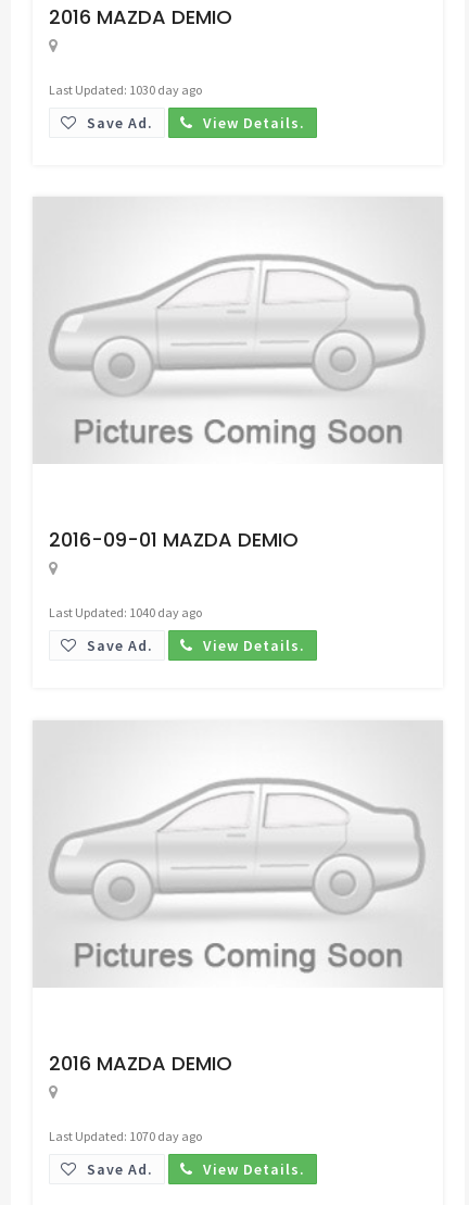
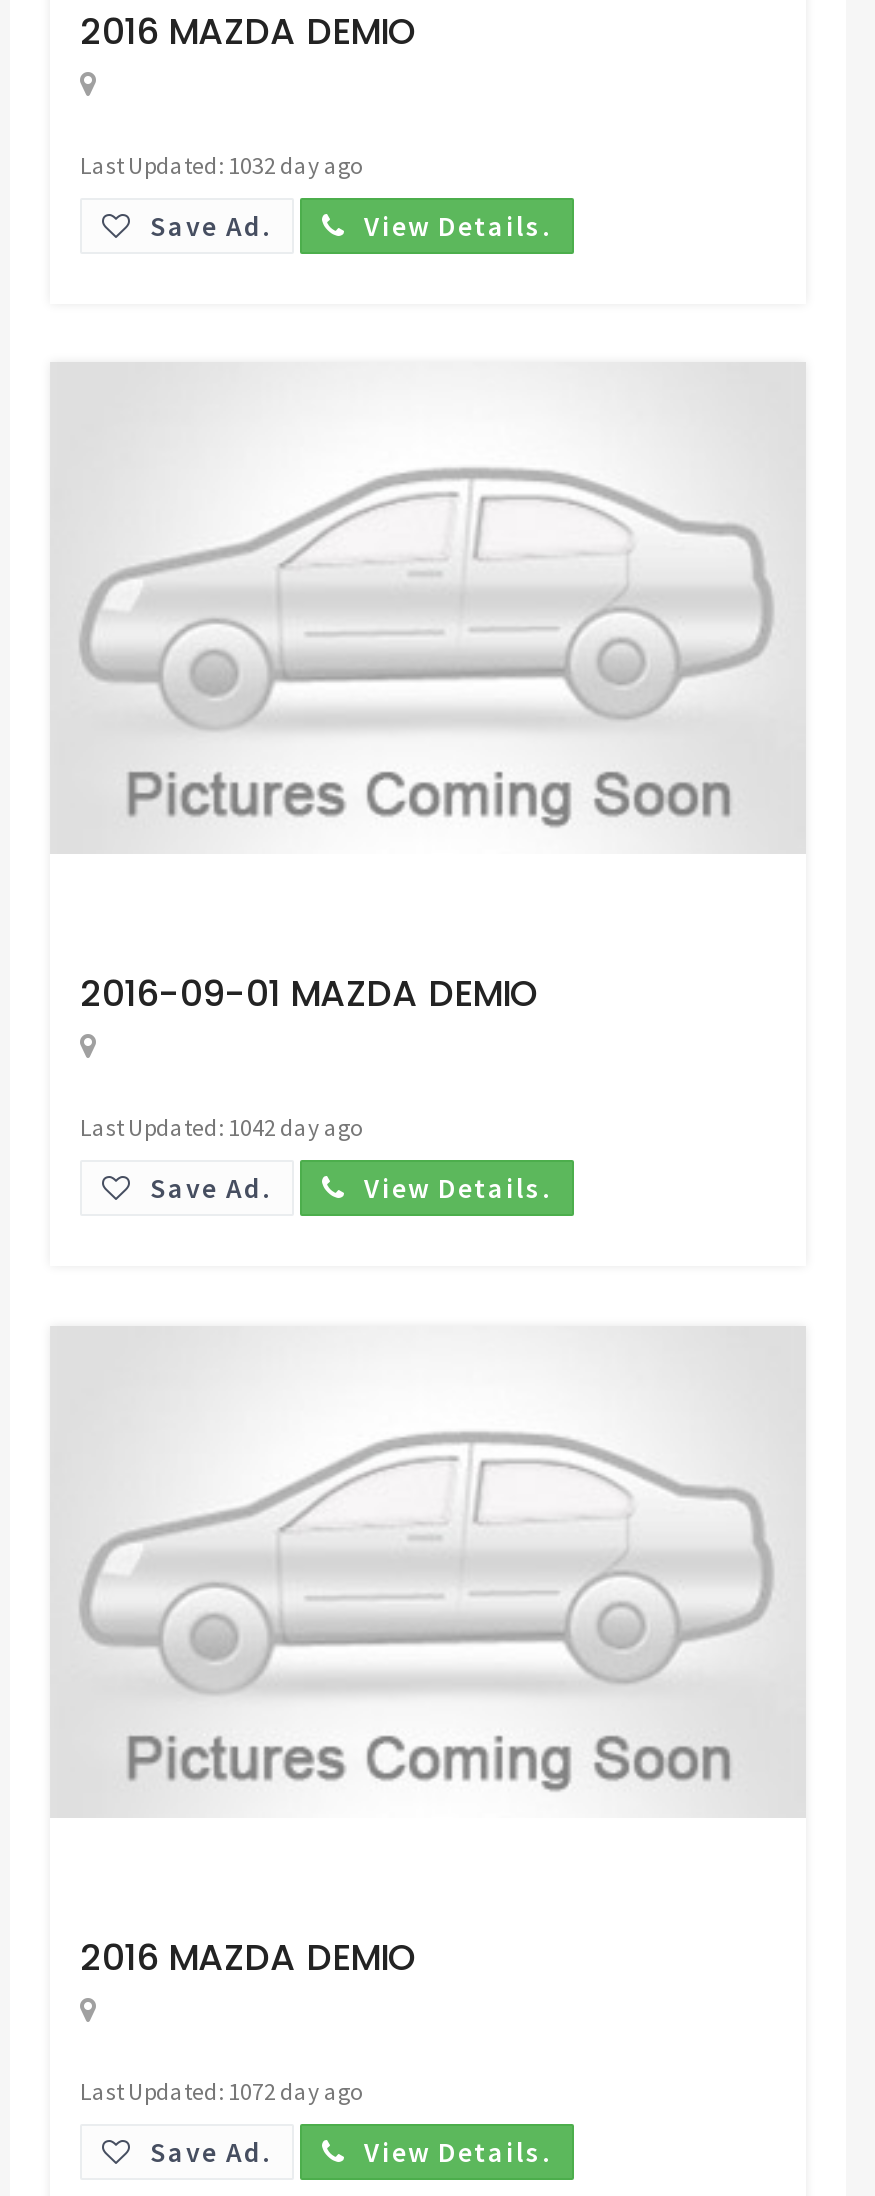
[49,81,202,97] Last Updated: 1030 day ago -> [80,149,362,179] Last Updated: 1032 day ago
[49,604,202,620] Last Updated: 1040 day ago -> [80,1111,362,1141] Last Updated: 1042 day ago
[49,1128,202,1144] Last Updated: 1070 day ago -> [80,2075,362,2105] Last Updated: 1072 day ago

